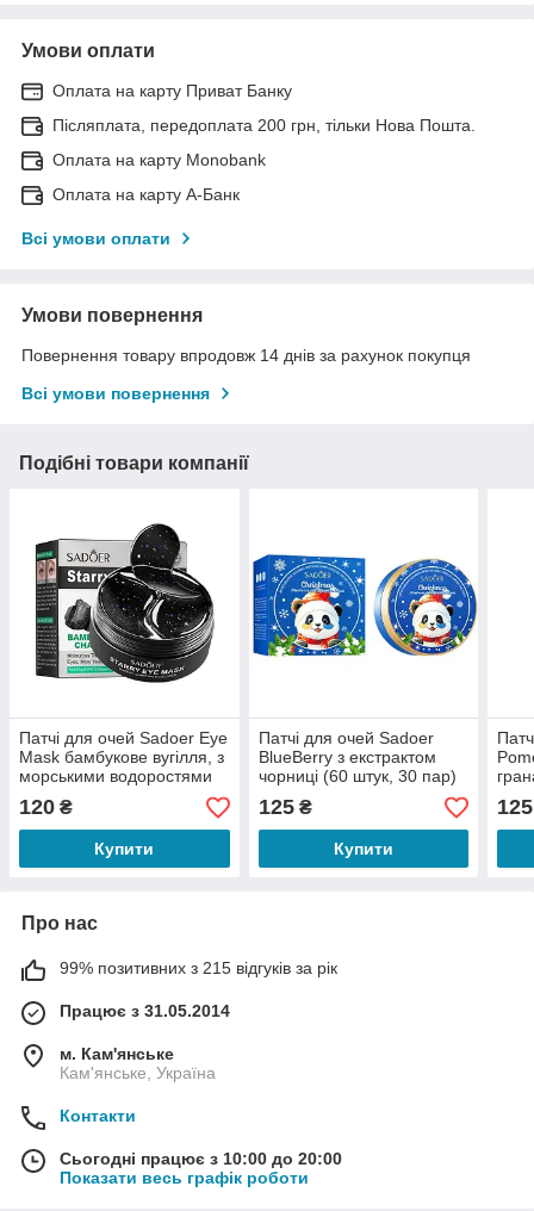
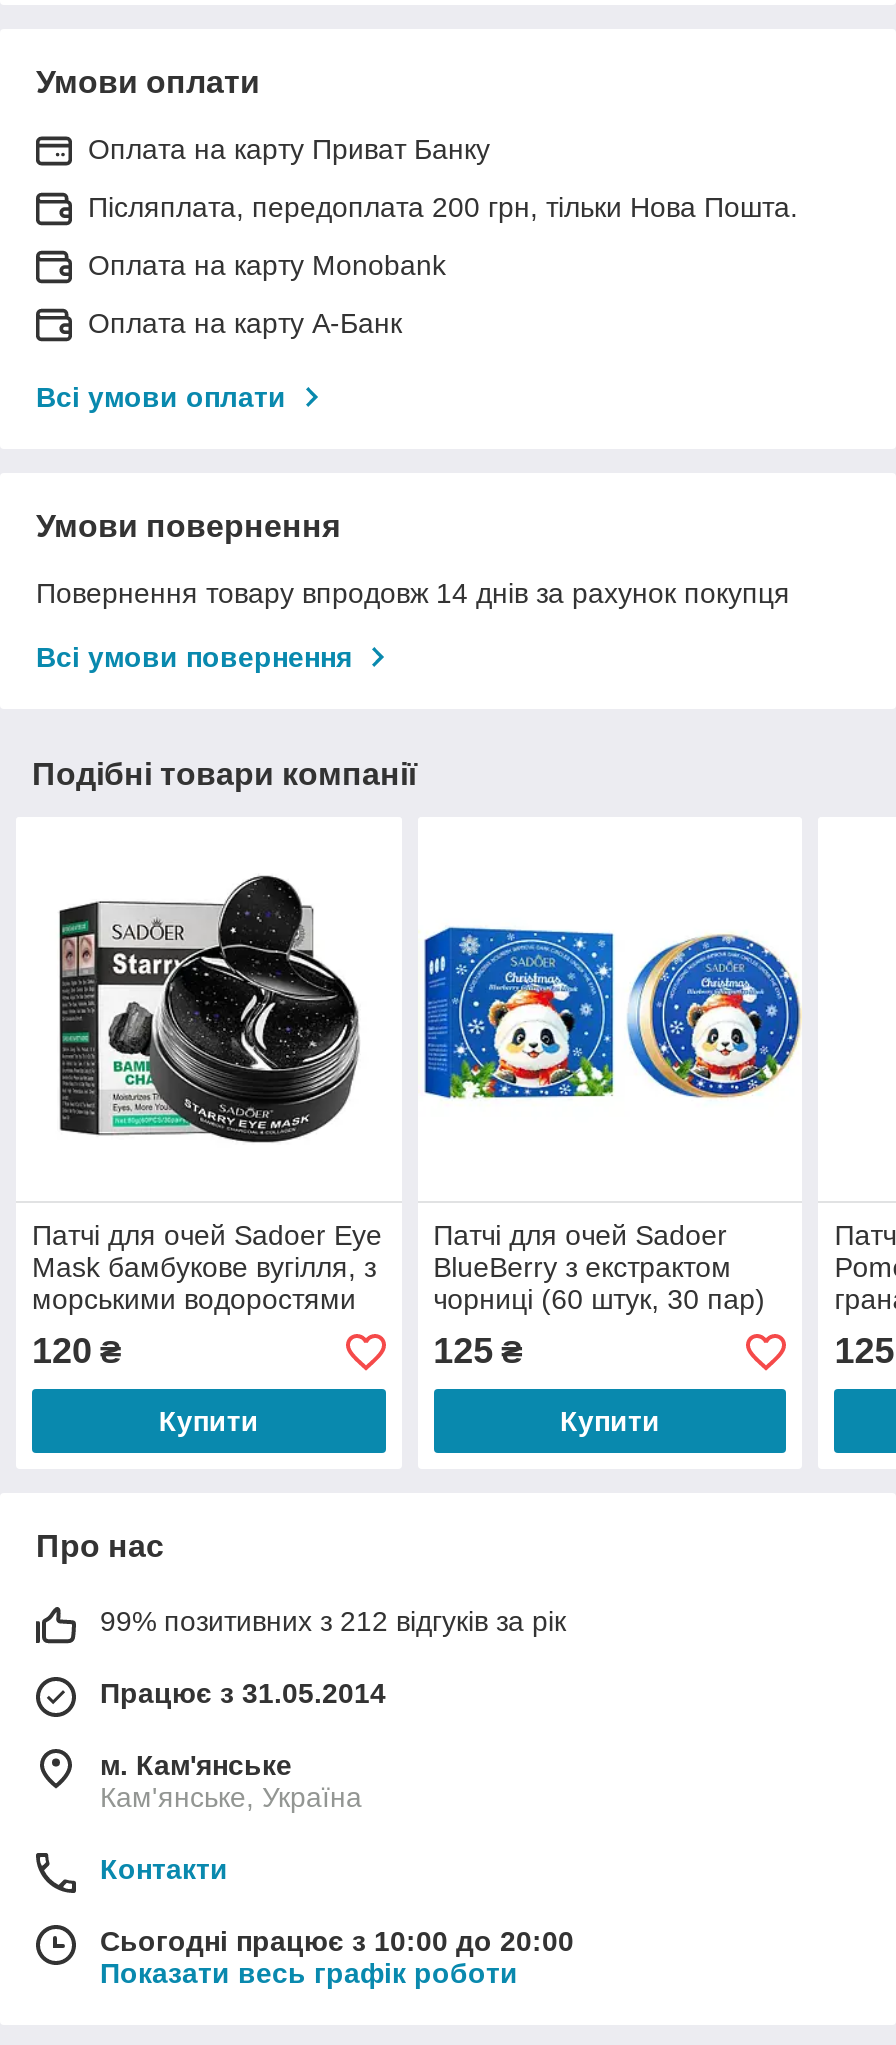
[60,959,337,978] 99% позитивних з 215 відгуків за рік -> [100,1606,566,1638] 99% позитивних з 212 відгуків за рік

